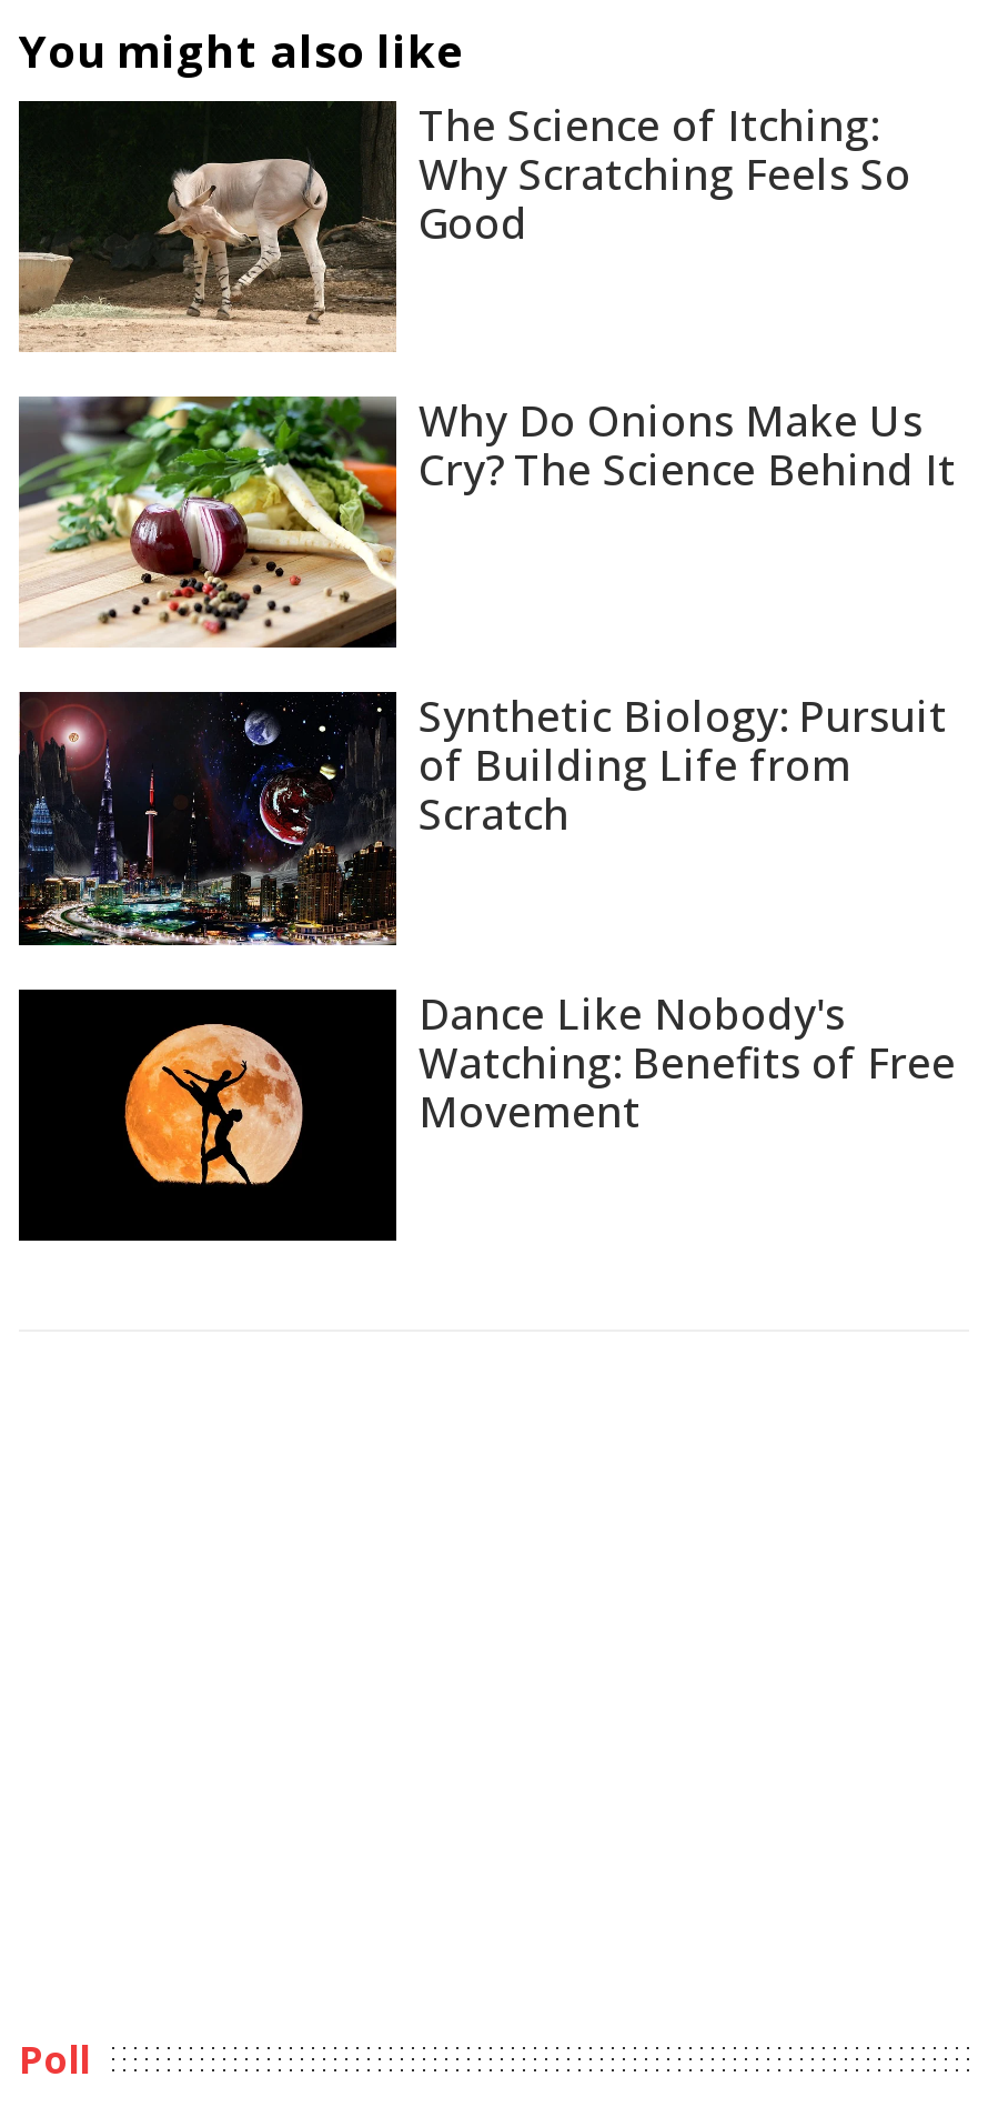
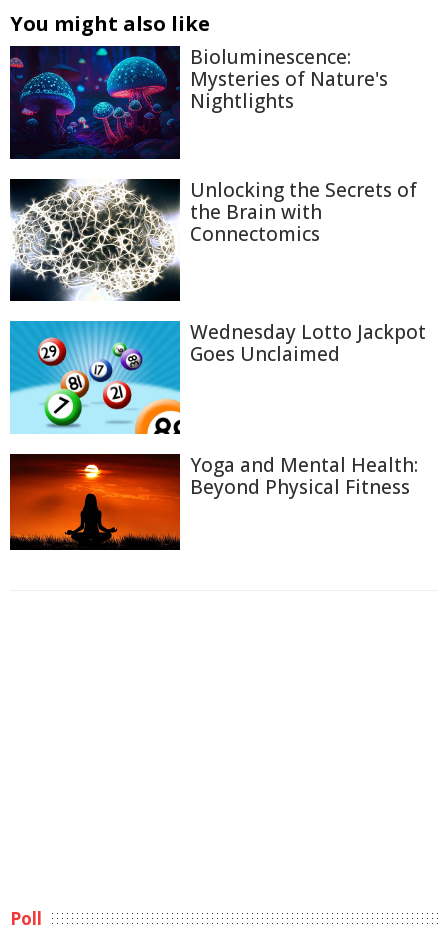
[17,97,911,352] [image] | The Science of Itching: | Why Scratching Feels So | Good -> [9,44,388,160] [image] | Bioluminescence: | Mysteries of Nature's | Nightlights
[17,393,956,668] [image] | Why Do Onions Make Us | Cry? The Science Behind It -> [9,177,417,301] [image] | Unlocking the Secrets of | the Brain with | Connectomics
[17,688,947,963] [image] | Synthetic Biology: Pursuit | of Building Life from | Scratch -> [9,312,426,435] [image] | Wednesday Lotto Jackpot | Goes Unclaimed
[17,985,956,1243] [image] | Dance Like Nobody's | Watching: Benefits of Free | Movement -> [9,446,418,551] [image] | Yoga and Mental Health: | Beyond Physical Fitness

